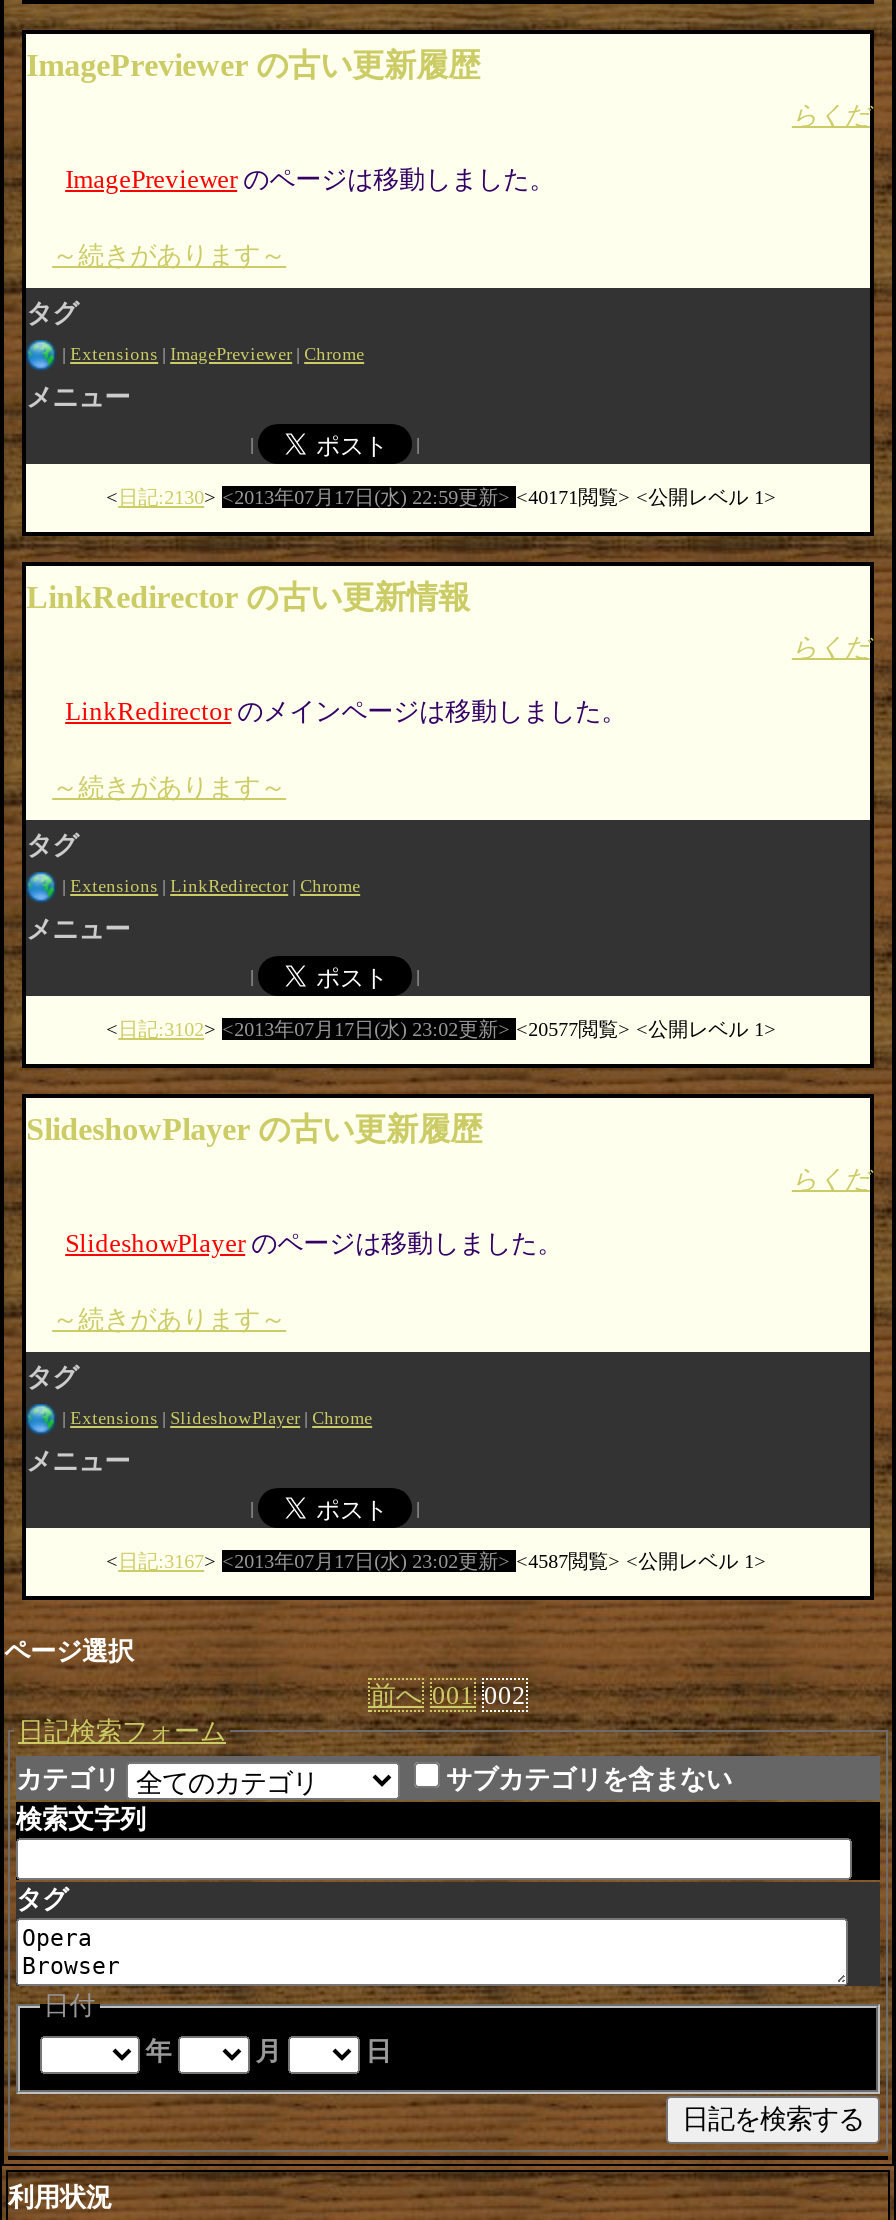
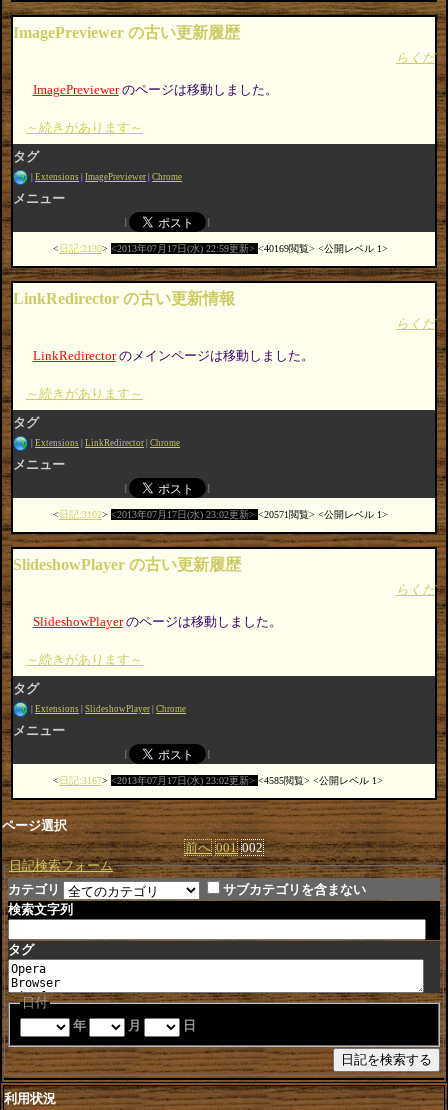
[528,486,618,508] 40171閲覧 -> [264,243,309,254] 40169閲覧
[528,1018,618,1040] 20577閲覧 -> [264,509,309,520] 20571閲覧
[528,1550,608,1572] 4587閲覧 -> [264,775,304,786] 4585閲覧

